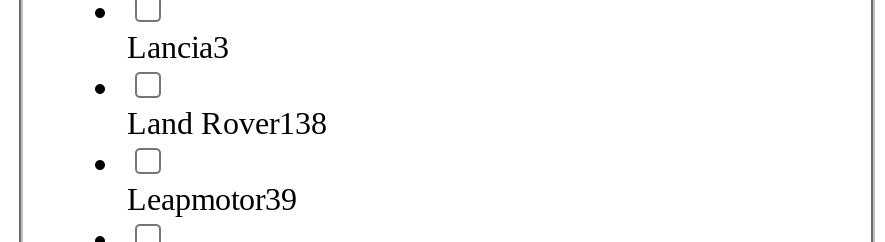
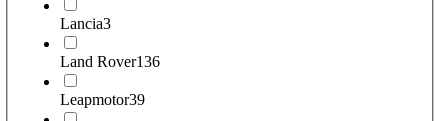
[127,105,327,139] Land Rover138 -> [60,53,160,70] Land Rover136

